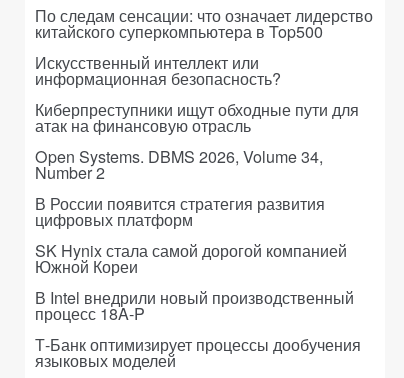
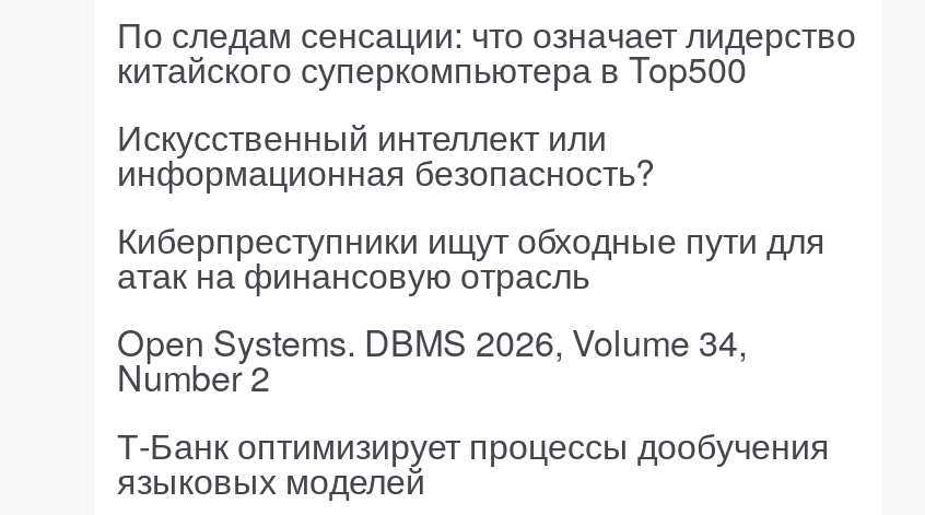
[35,192,354,325] В России появится стратегия развития | цифровых платформ | SK Hynix стала самой дорогой компанией | Южной Кореи | В Intel внедрили новый производственный | процесс 18A-P -> none

